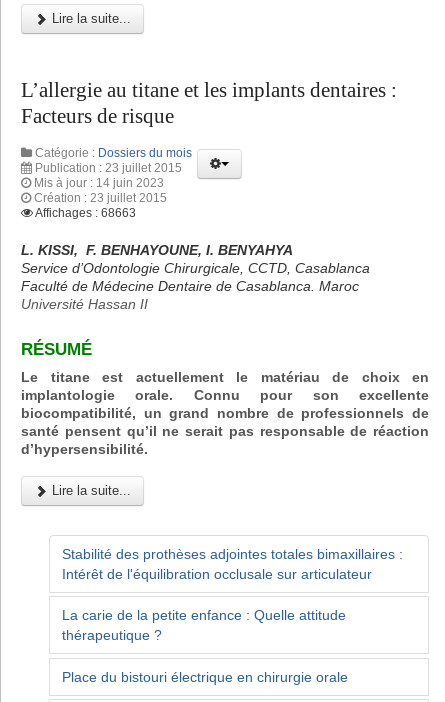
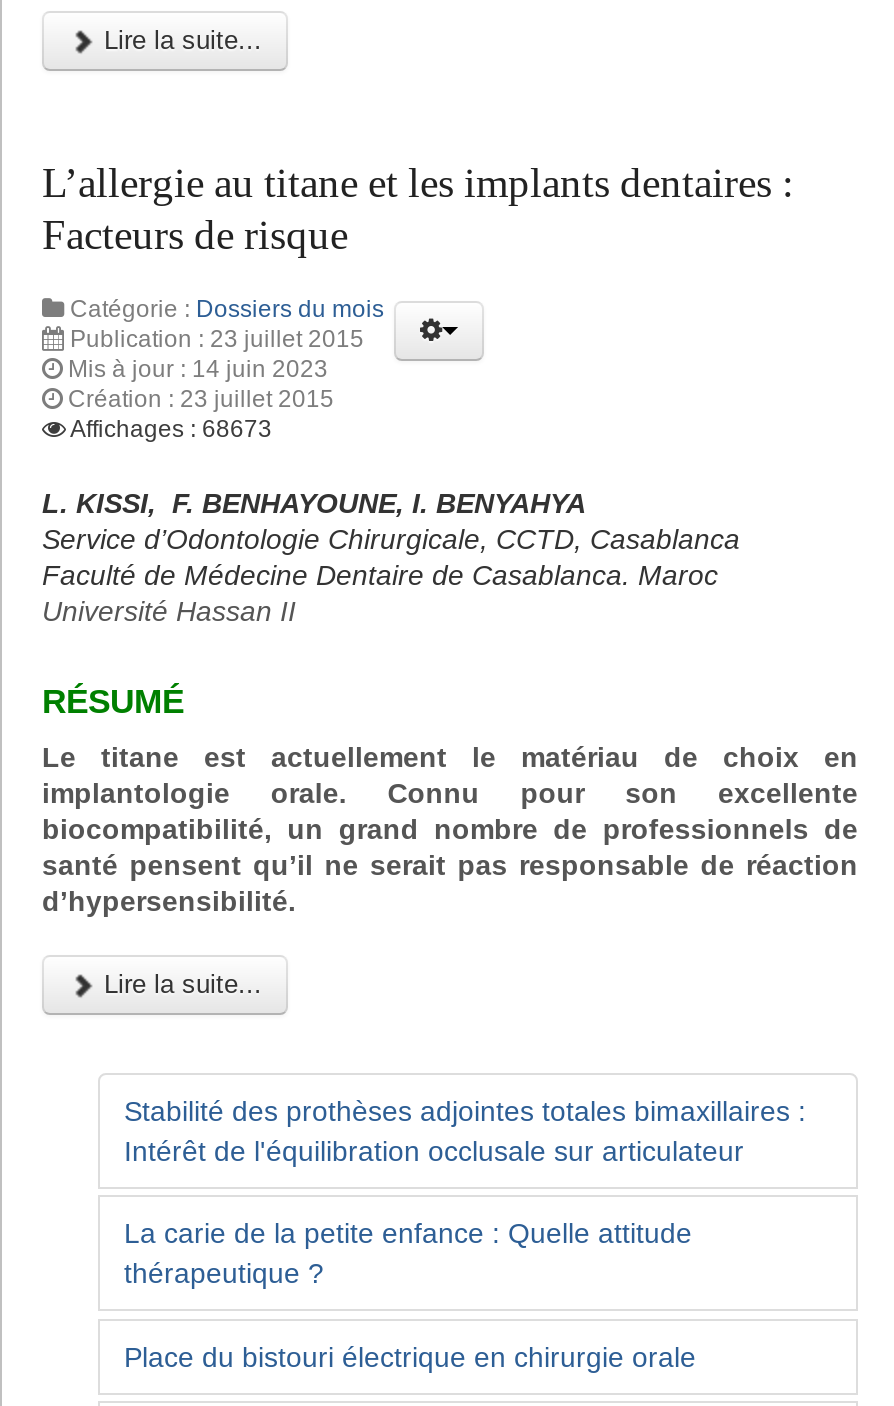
[35,206,136,220] Affichages : 68663 -> [70,415,272,443] Affichages : 68673

